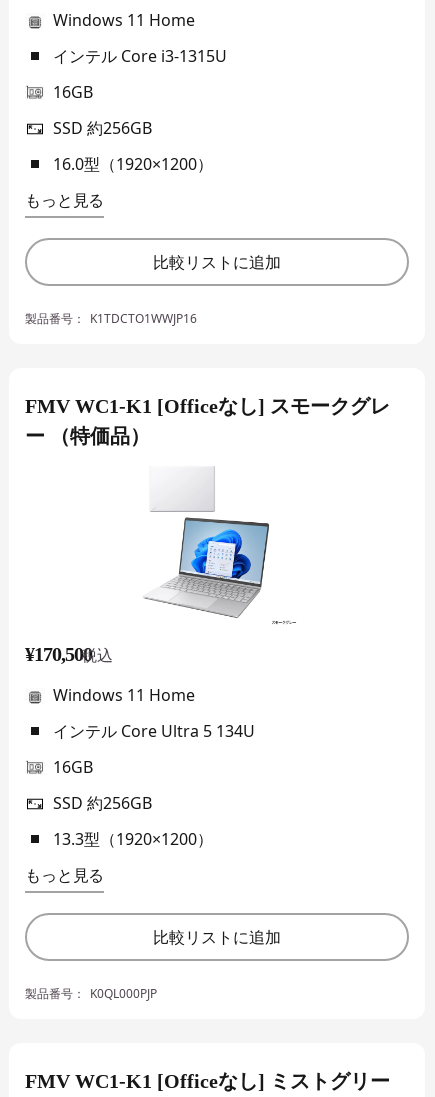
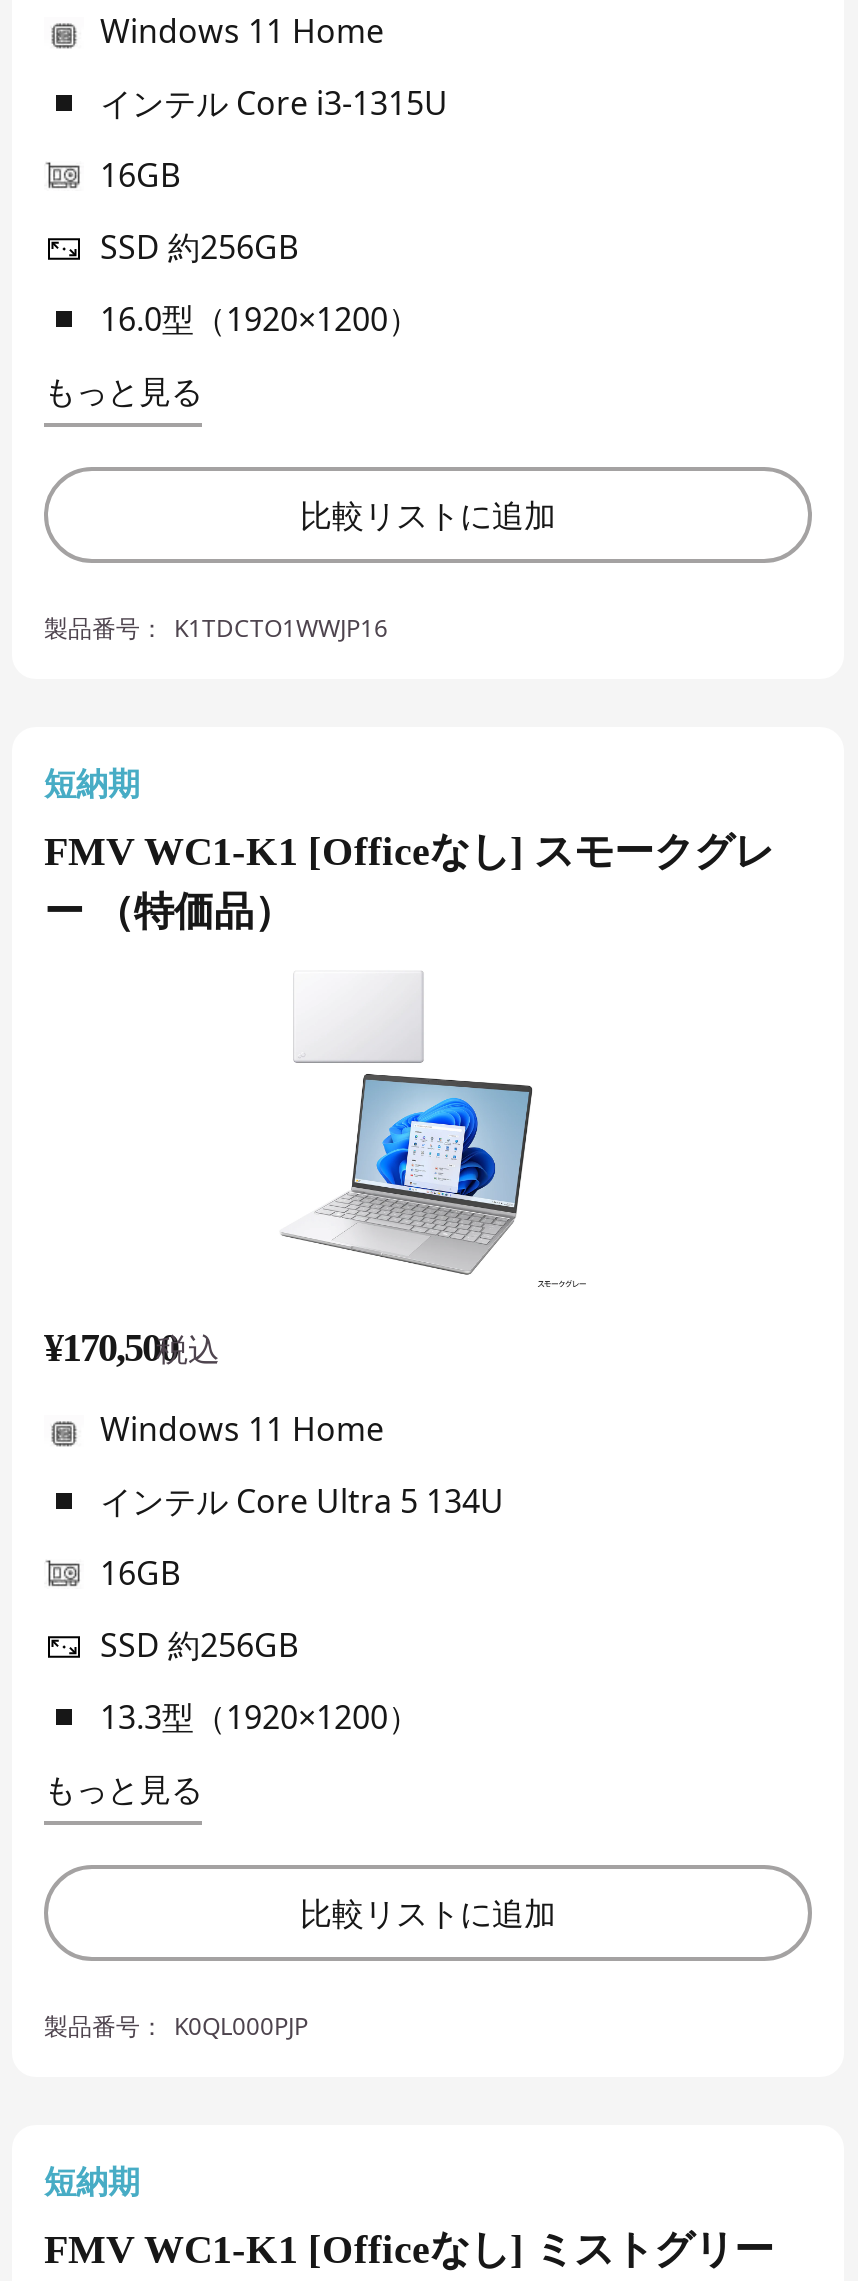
none -> [44,761,140,805] 短納期
none -> [44,2159,140,2203] 短納期

